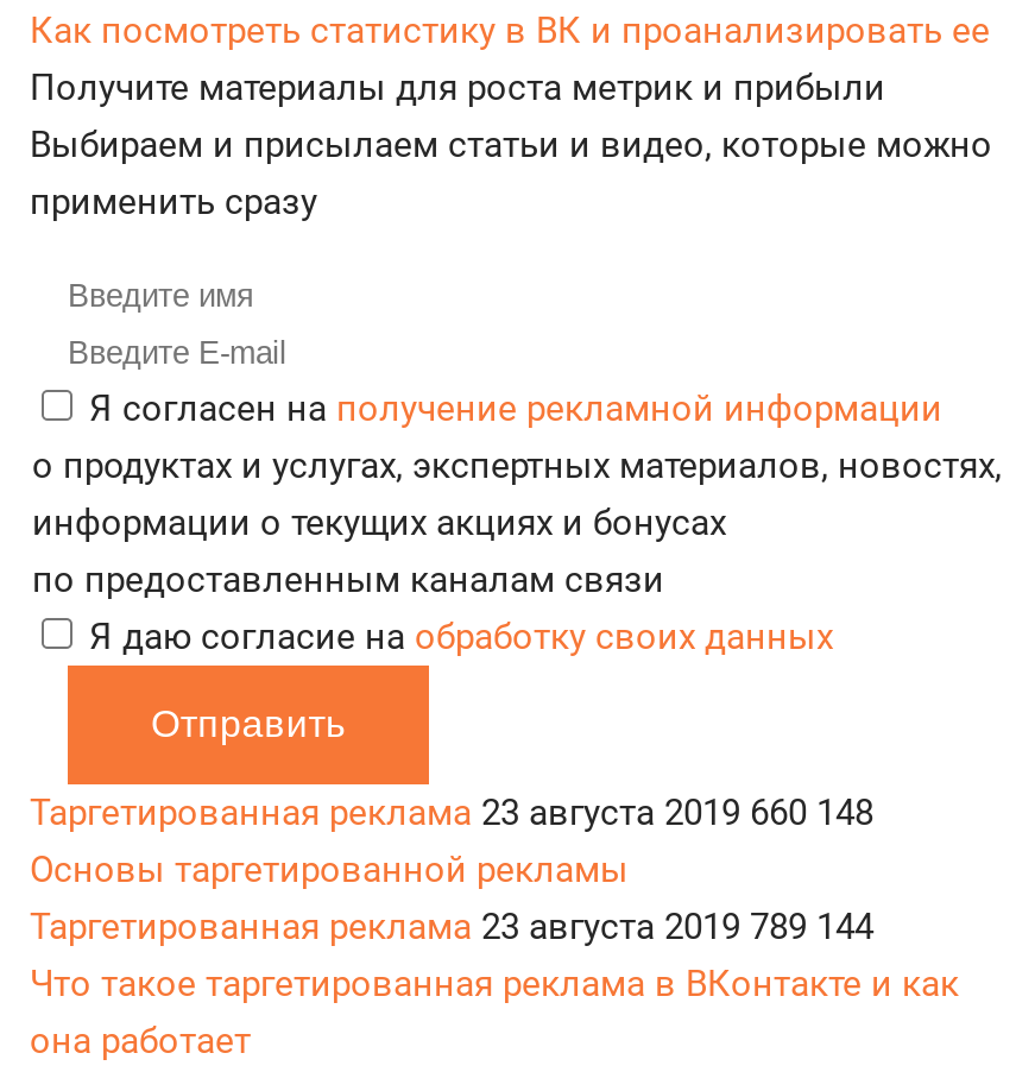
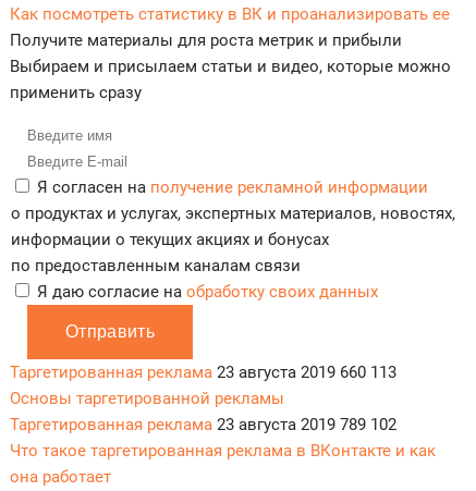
[30,792,873,835] Таргетированная реклама 23 августа 2019 660 148 -> [10,363,396,383] Таргетированная реклама 23 августа 2019 660 113
[30,907,873,949] Таргетированная реклама 23 августа 2019 789 144 -> [10,415,396,435] Таргетированная реклама 23 августа 2019 789 102

